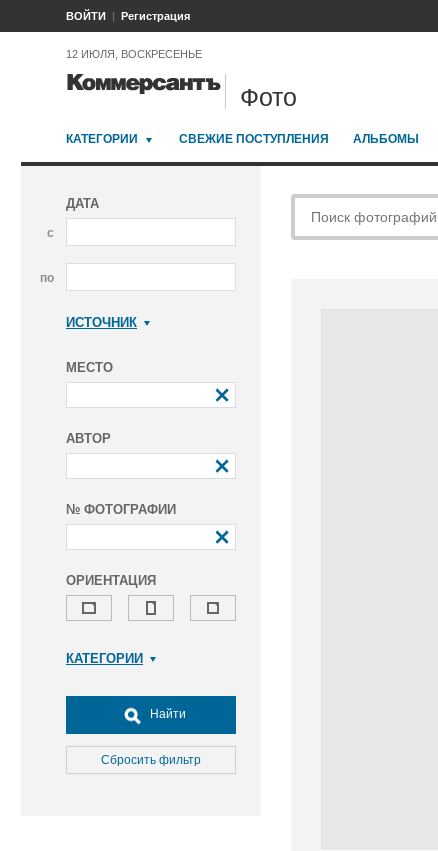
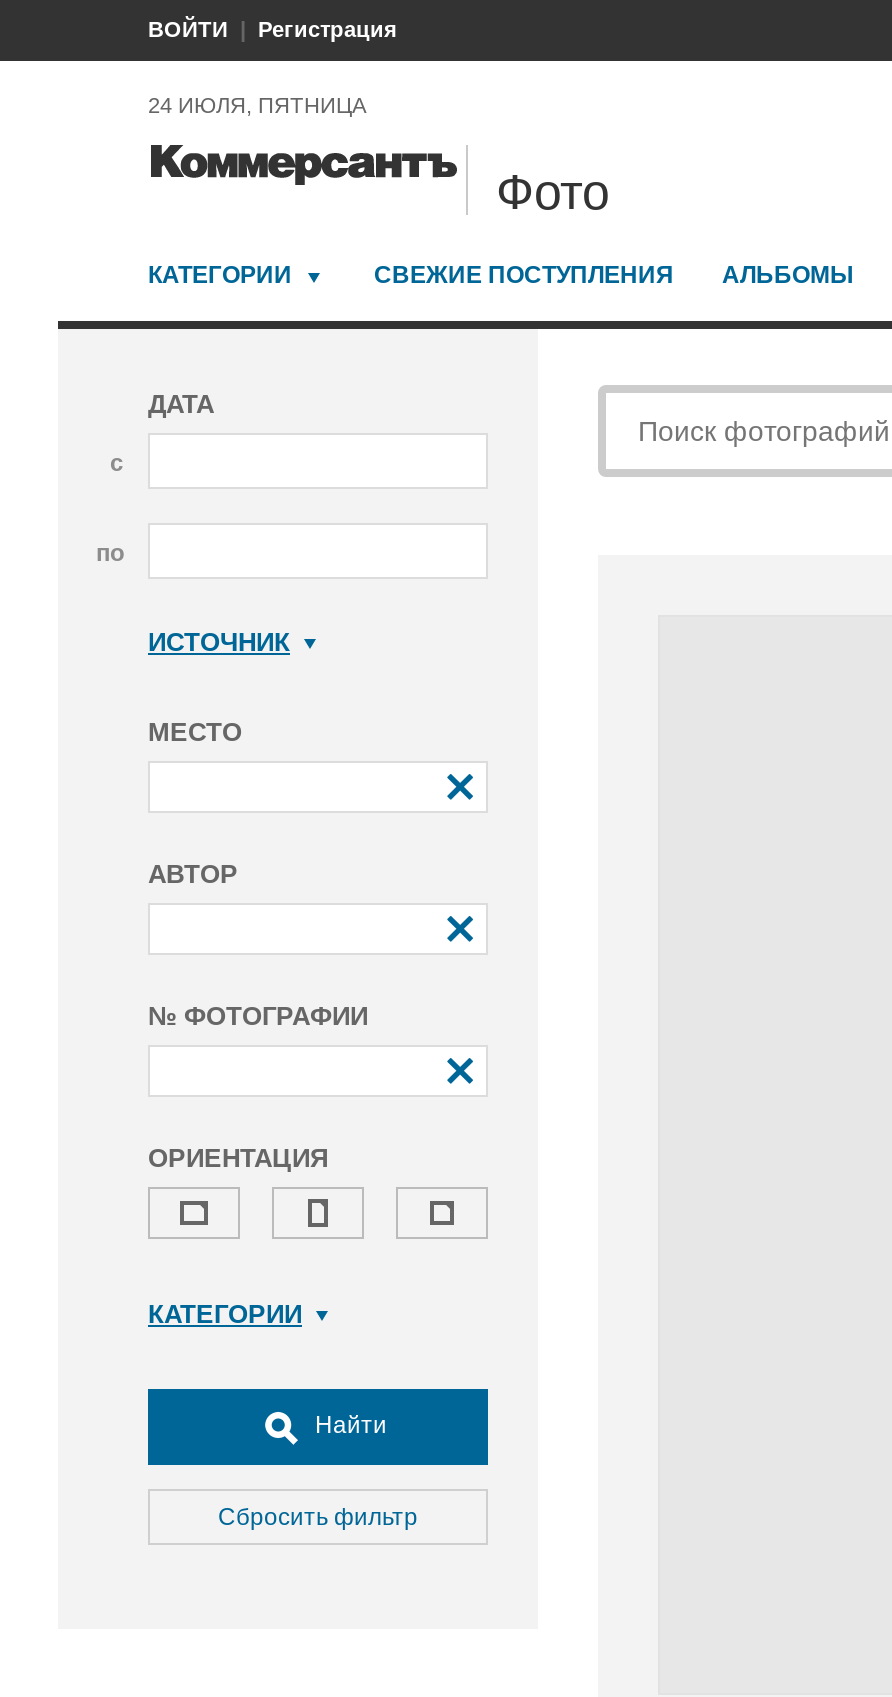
[66,48,202,60] 12 ИЮЛЯ, ВОСКРЕСЕНЬЕ -> [148,93,366,117] 24 ИЮЛЯ, ПЯТНИЦА

